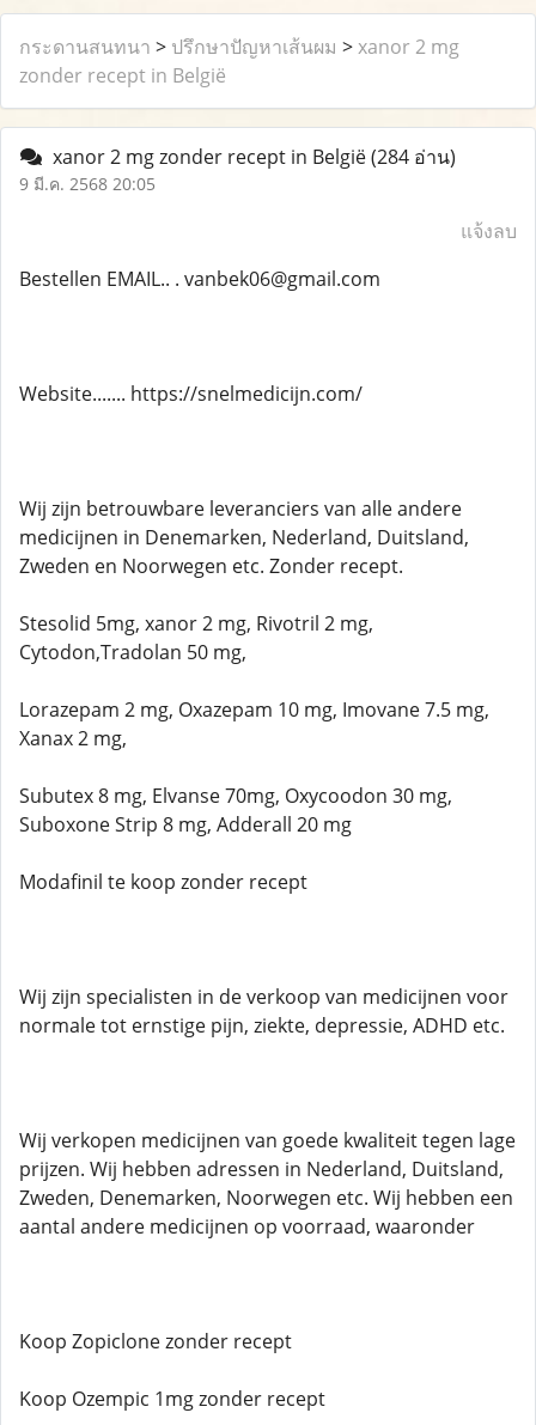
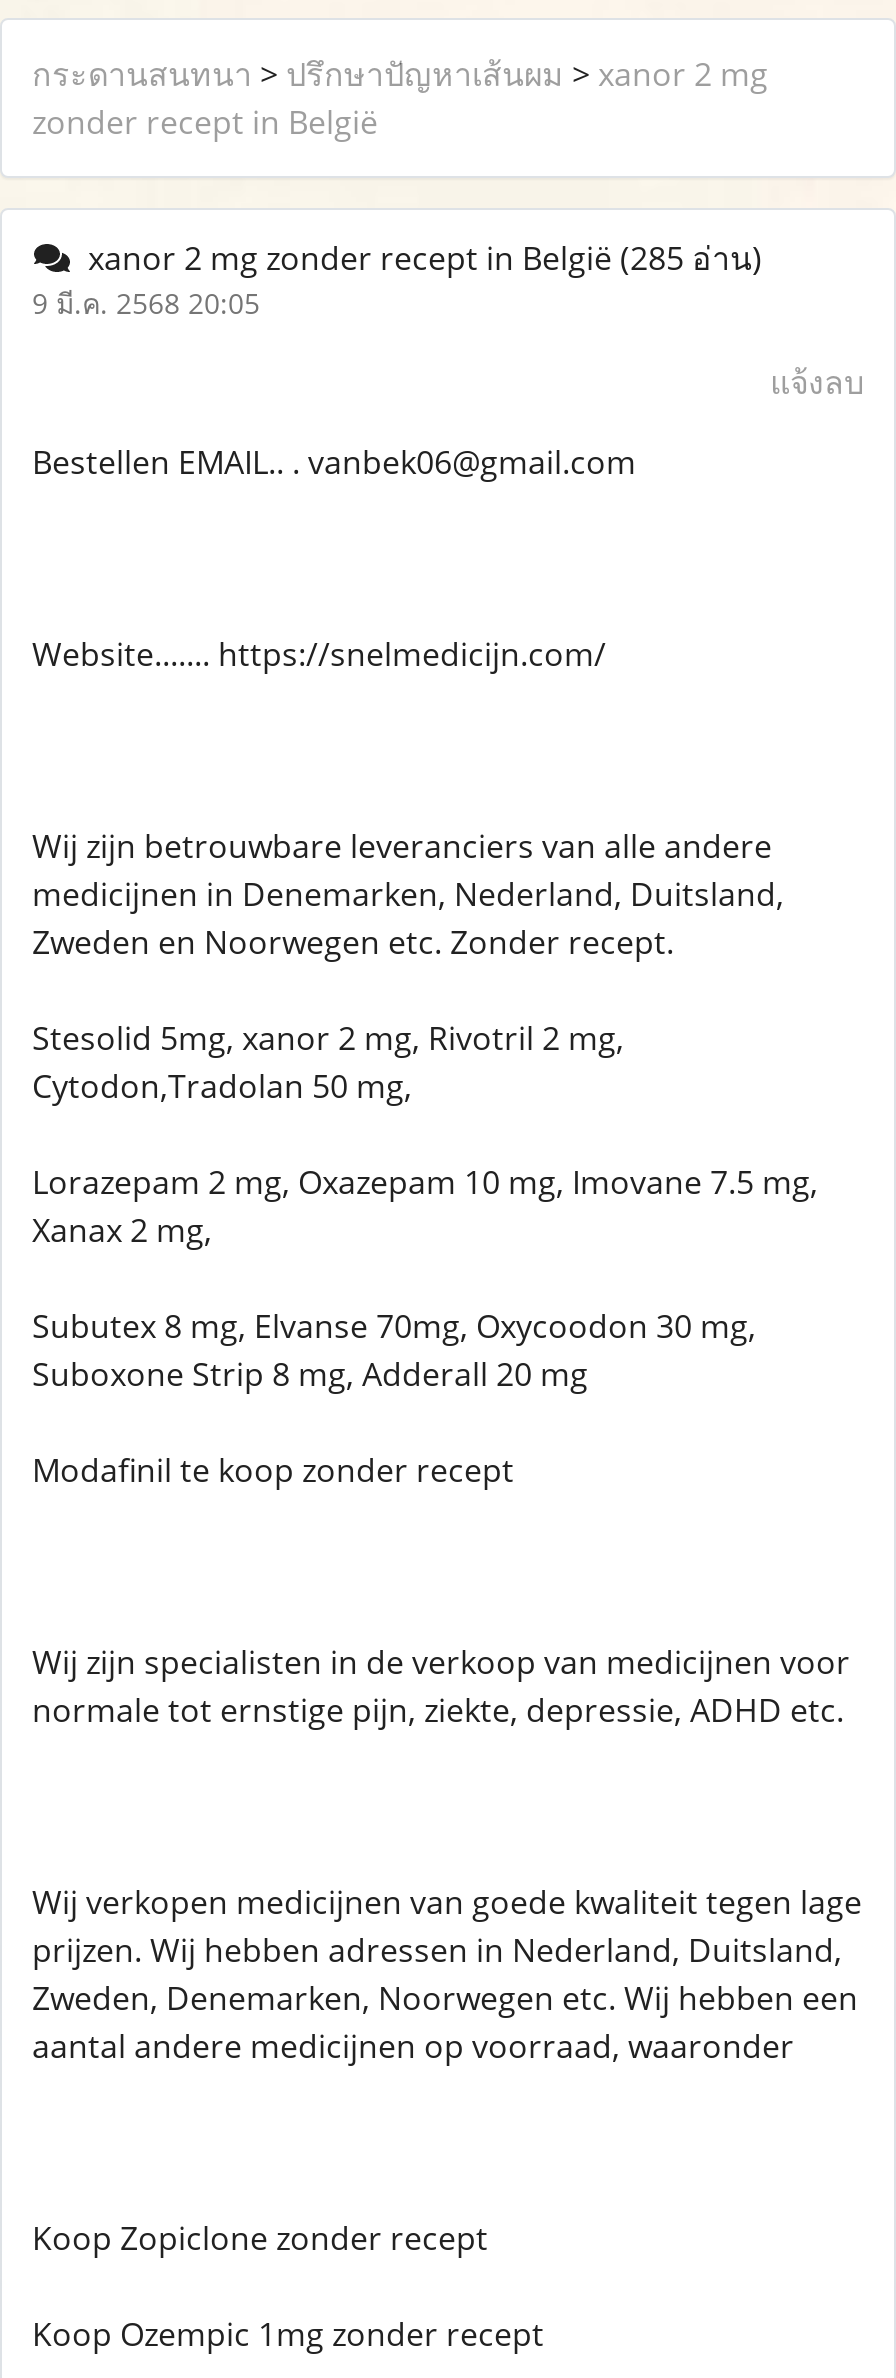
[43,144,456,170] xanor 2 mg zonder recept in België (284 อ่าน) -> [72,236,762,280] xanor 2 mg zonder recept in België (285 อ่าน)

